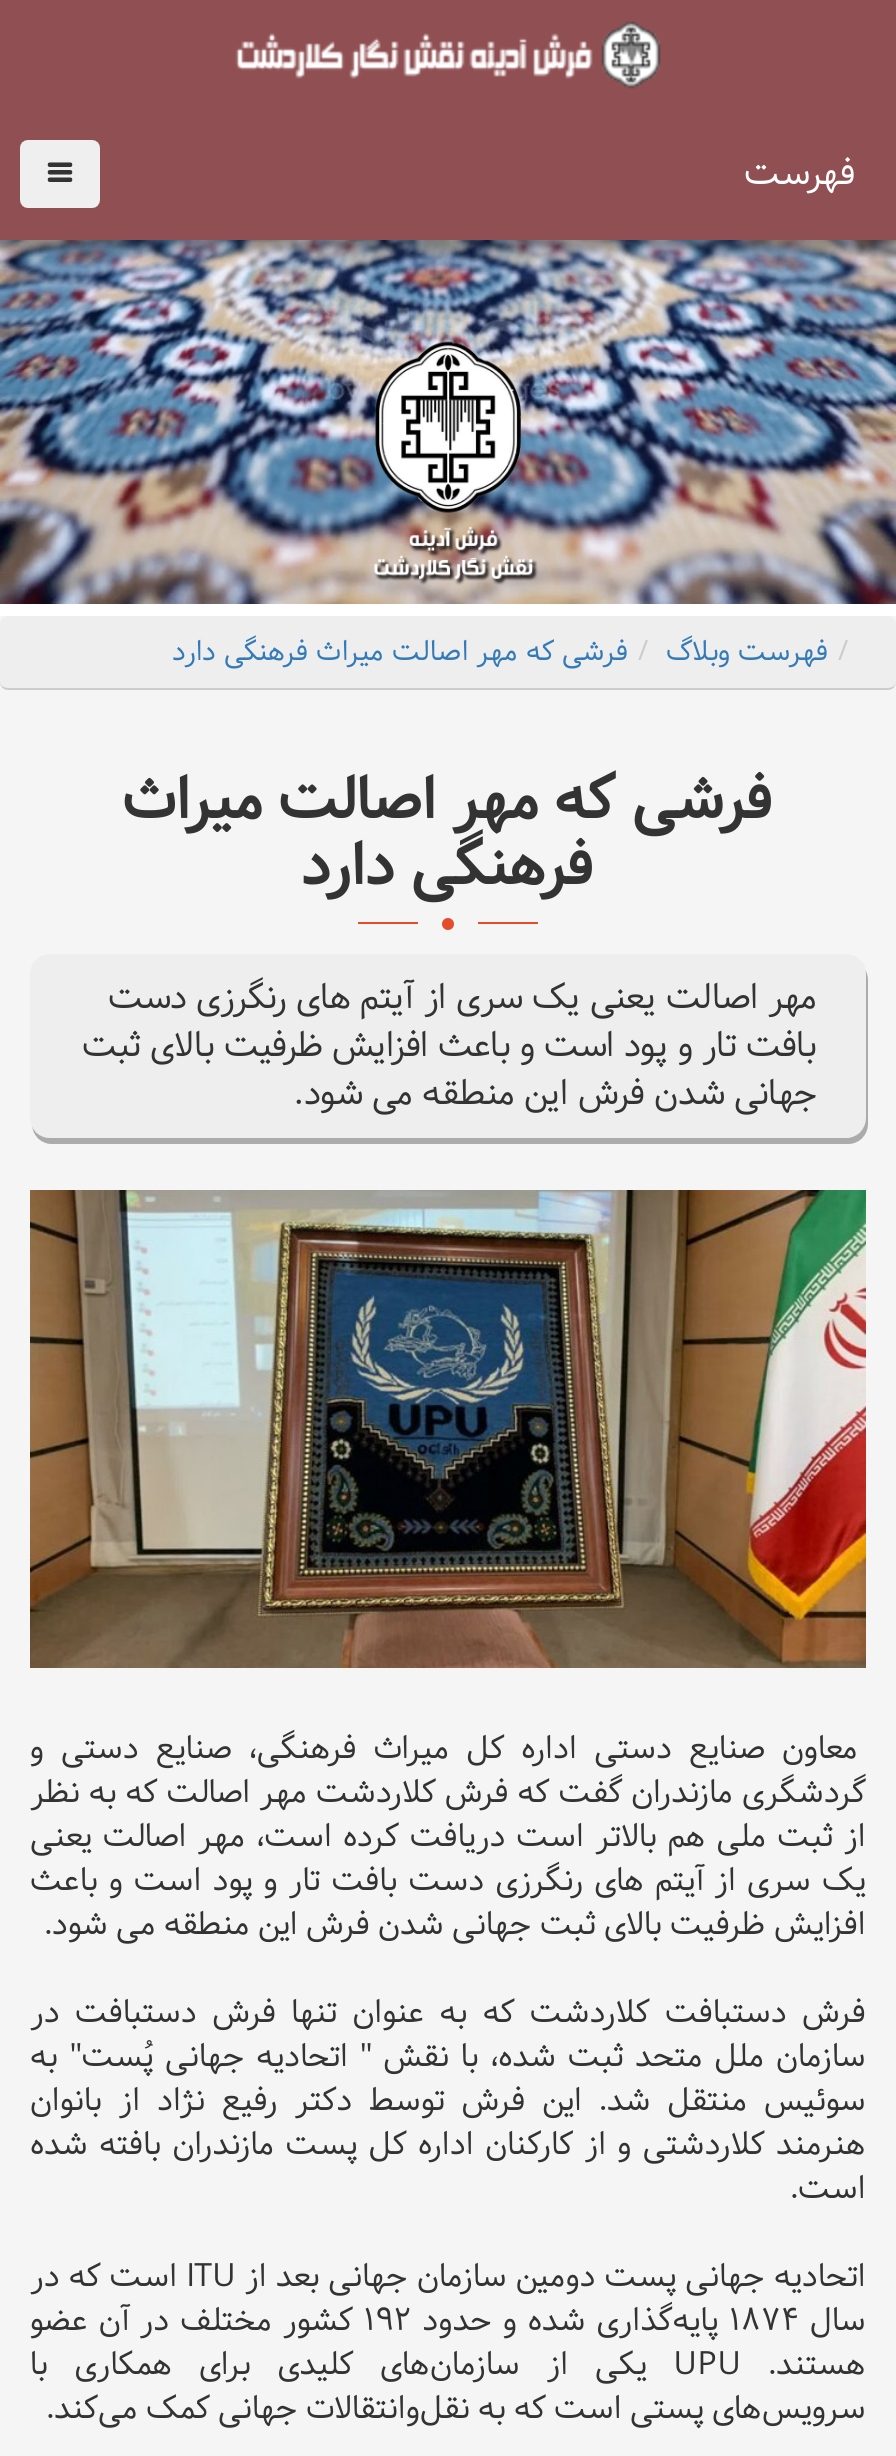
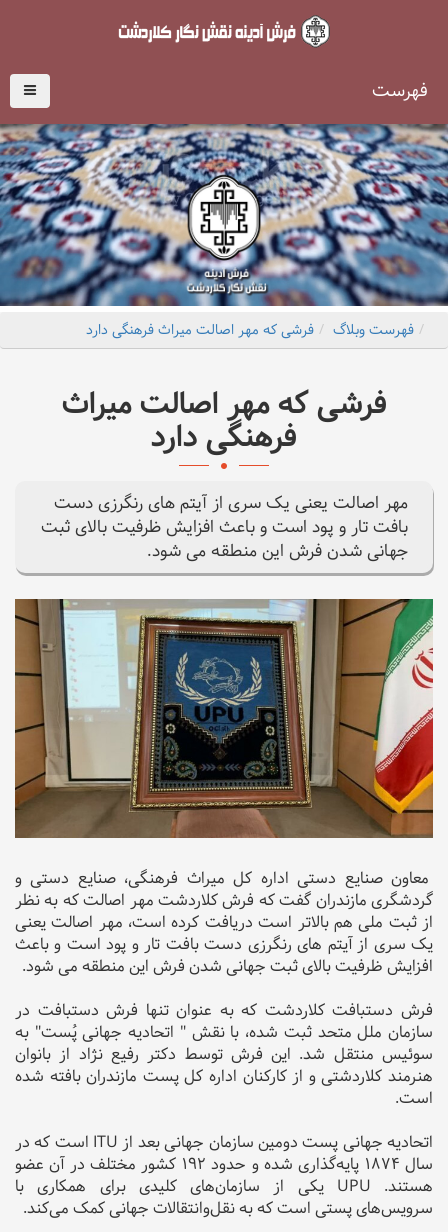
[6,238,890,606] [image] -> [3,123,445,307] [image]

